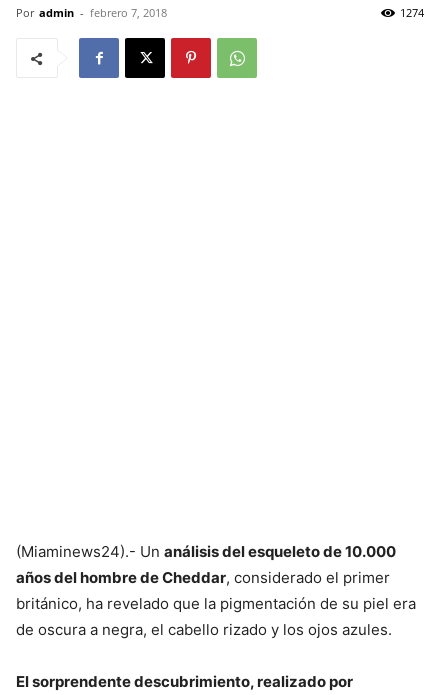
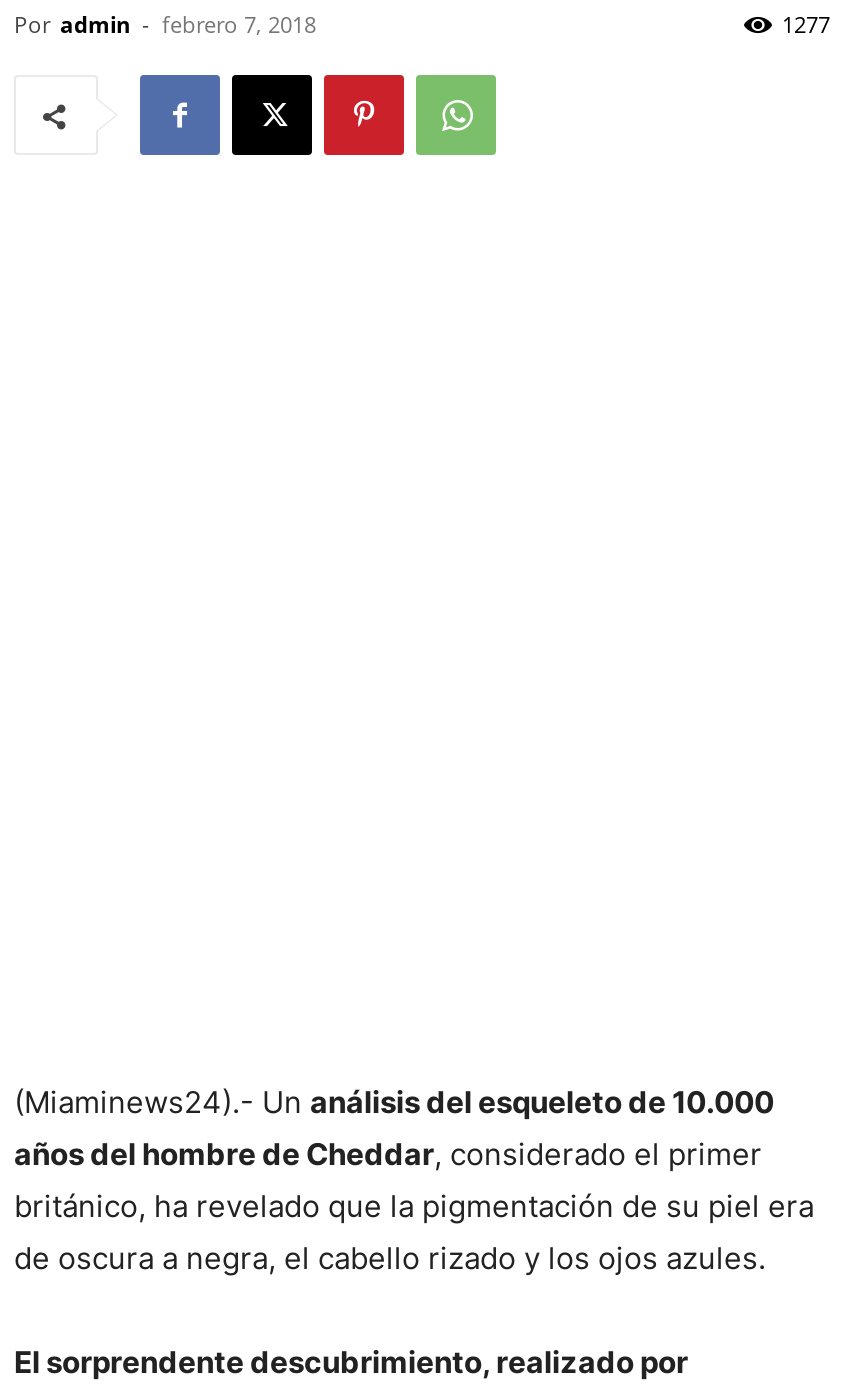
[400,5,424,20] 1274 -> [782,9,830,39] 1277

